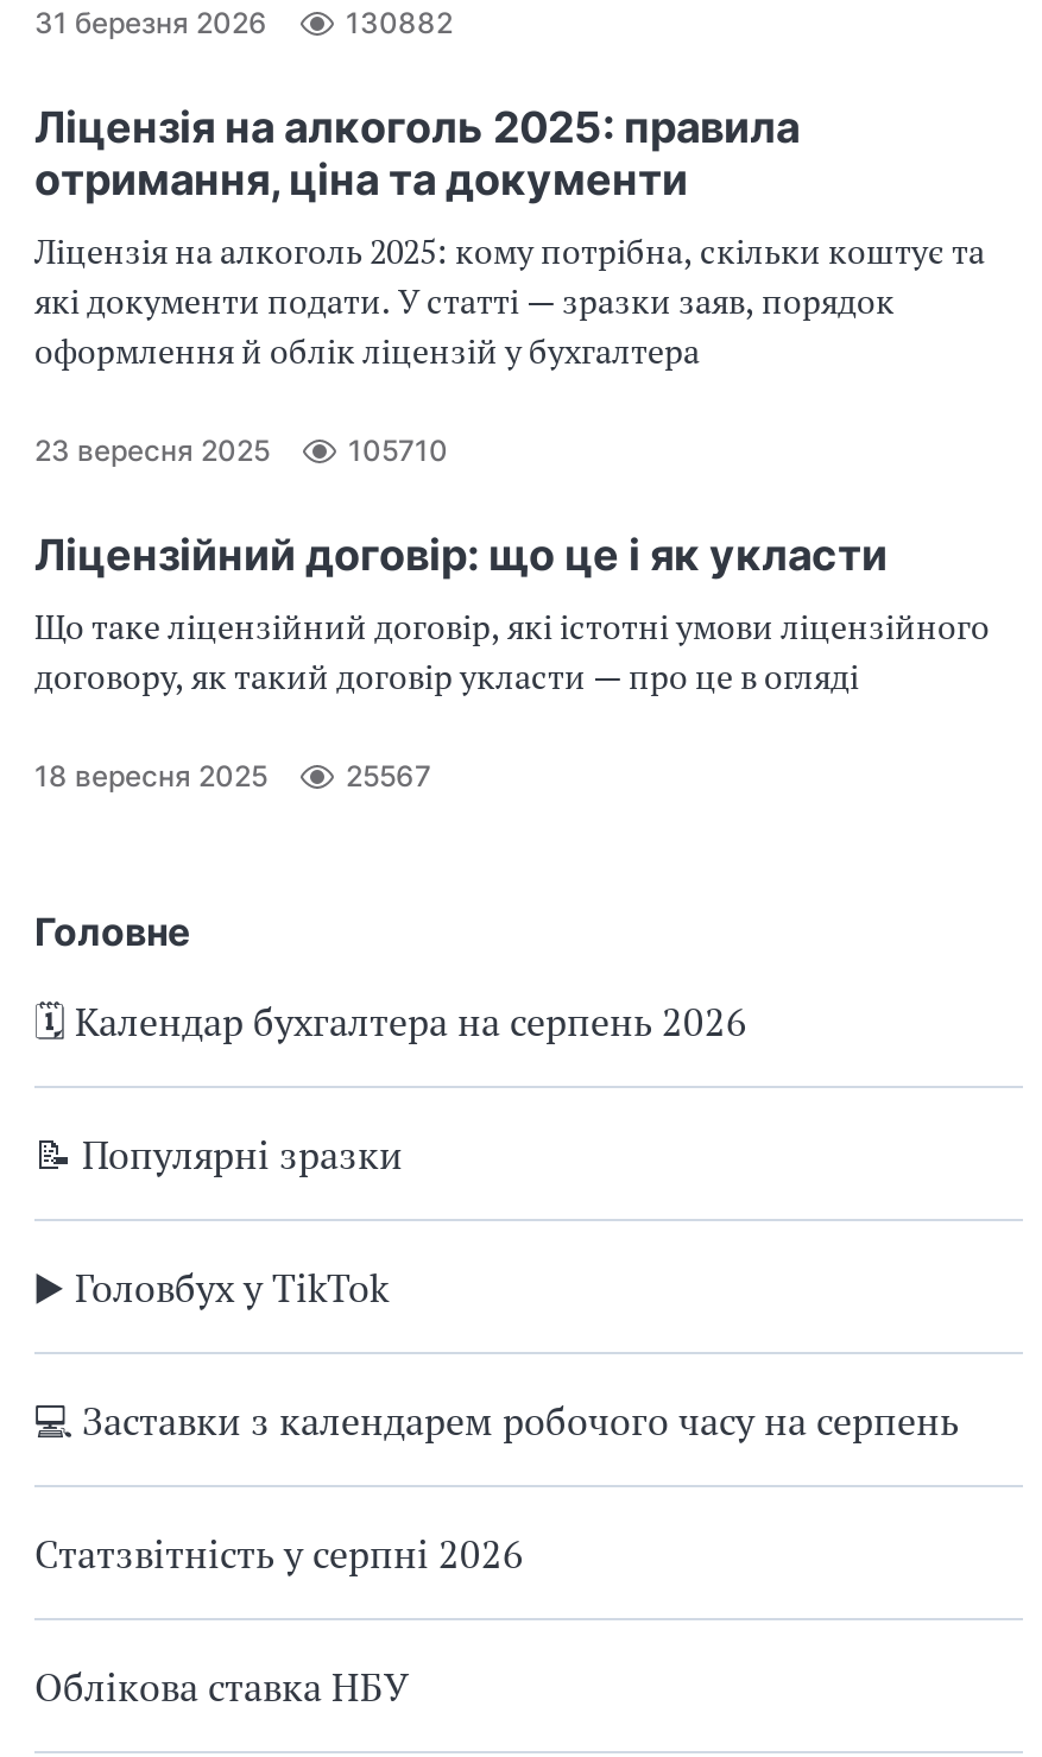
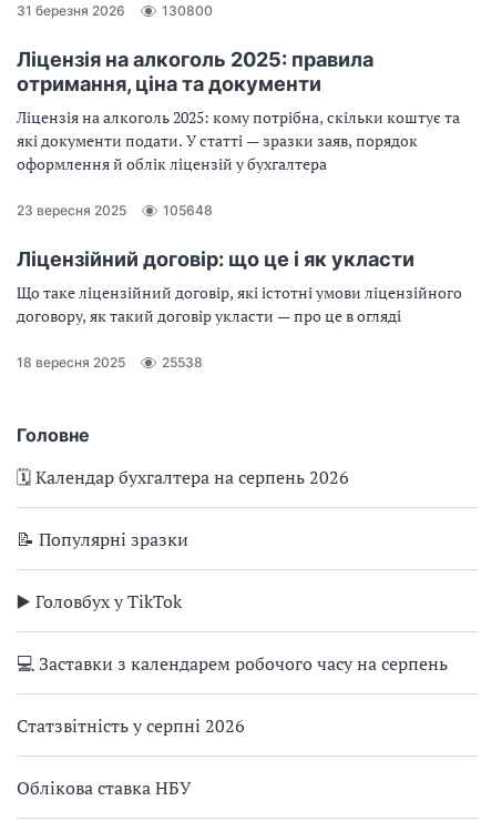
[346,5,453,41] 130882 -> [162,2,213,19] 130800
[348,433,448,469] 105710 -> [163,202,213,219] 105648
[346,758,431,794] 25567 -> [162,354,203,371] 25538

